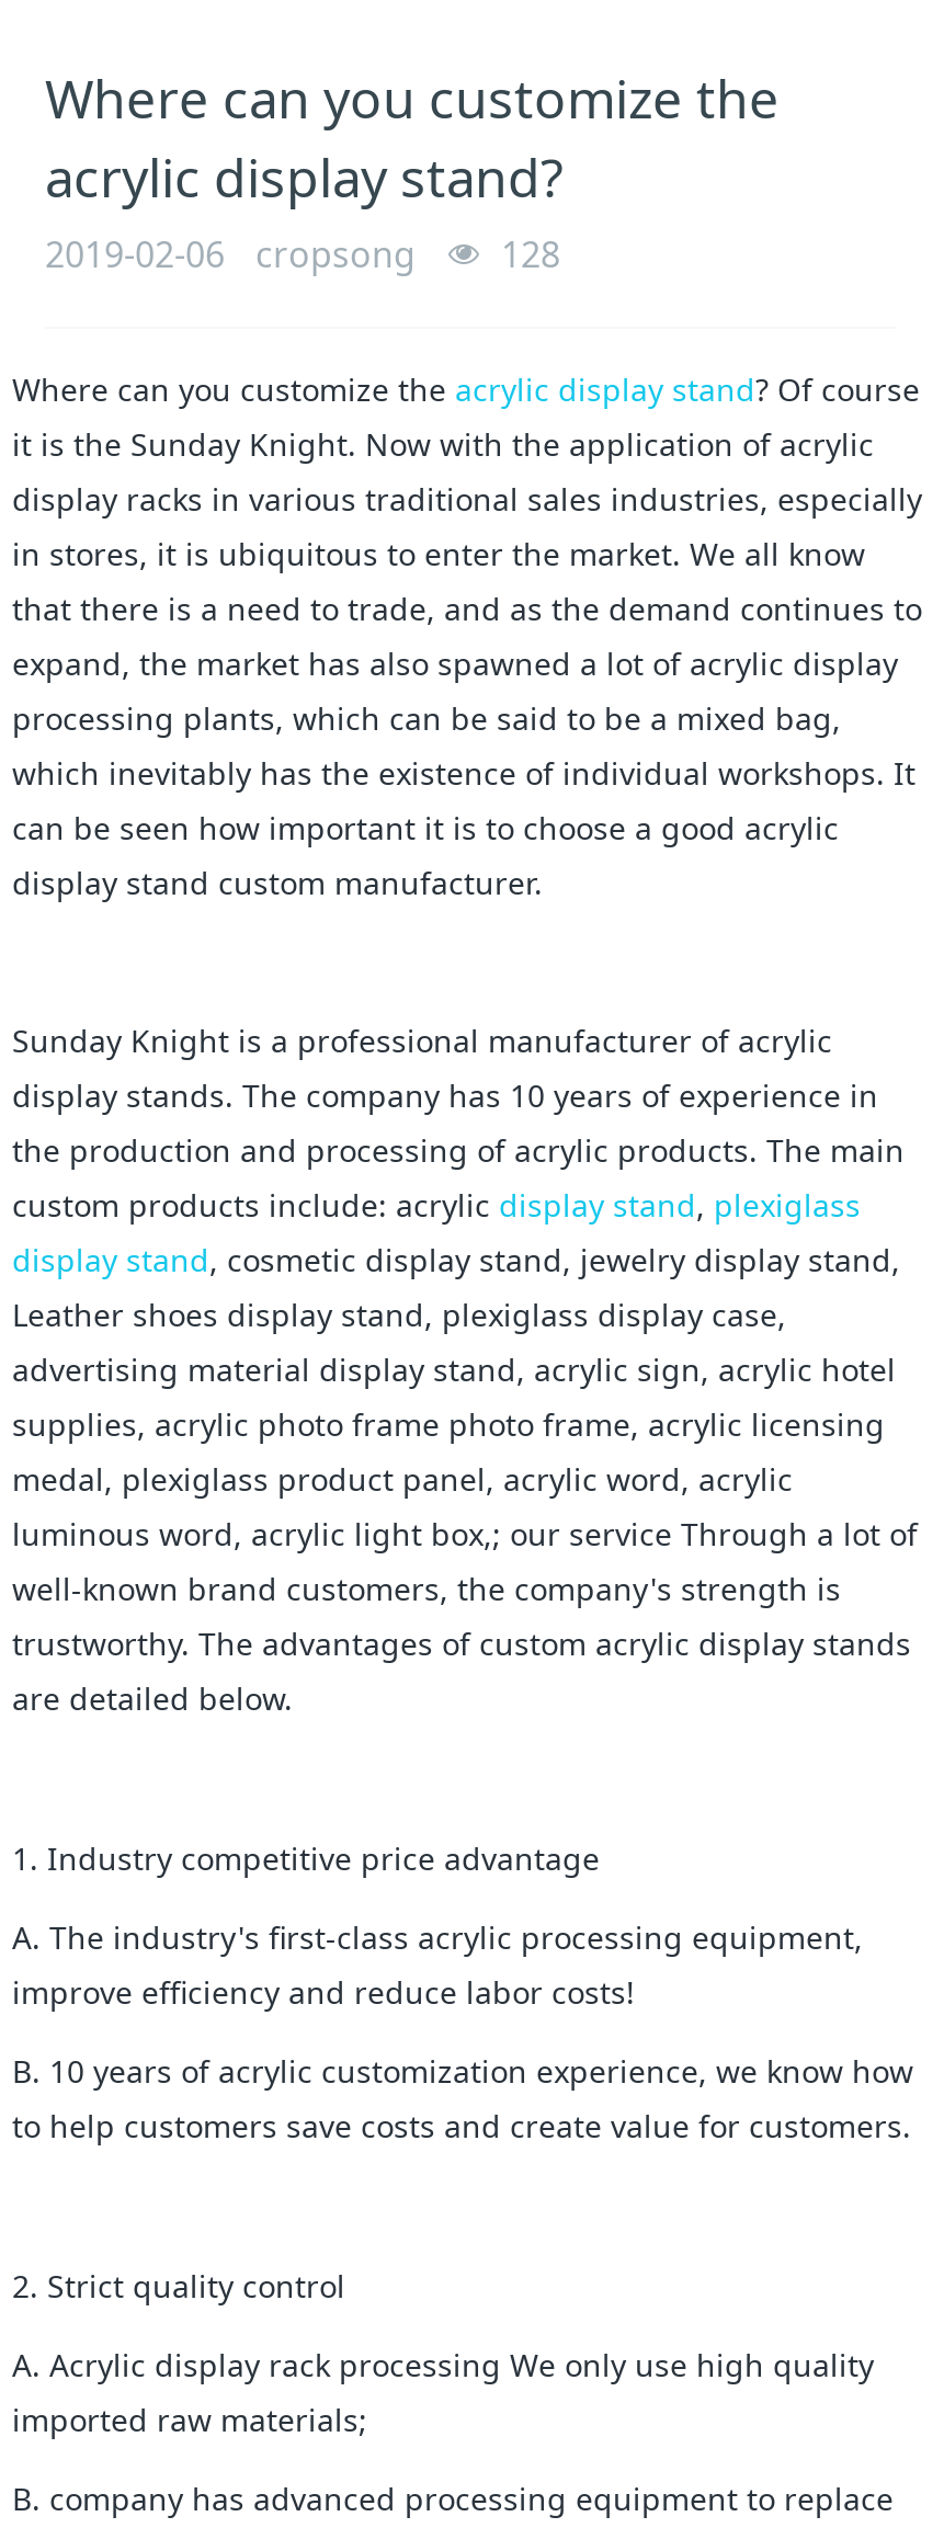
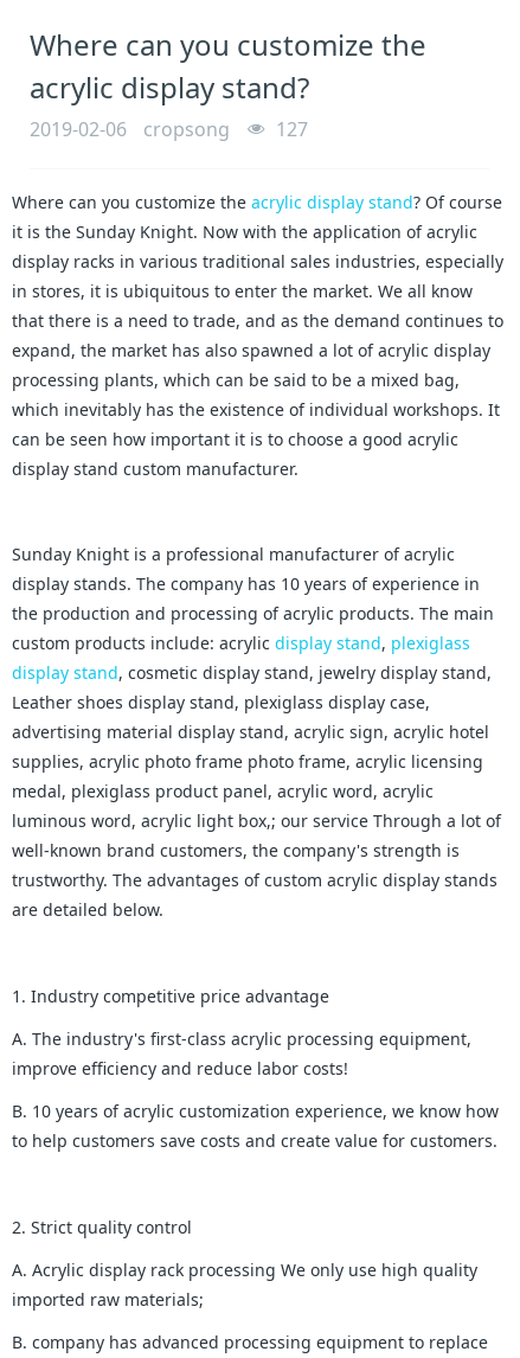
[45,230,560,278] 2019-02-06 cropsong 128 -> [30,116,308,142] 2019-02-06 cropsong 127

